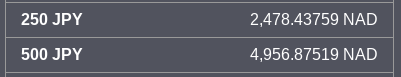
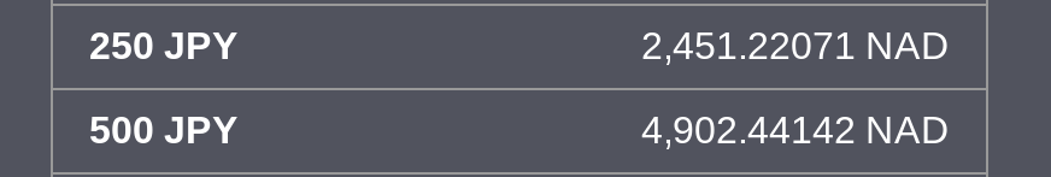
[250,11,378,28] 2,478.43759 NAD -> [641,25,950,66] 2,451.22071 NAD
[250,46,378,63] 4,956.87519 NAD -> [641,110,950,151] 4,902.44142 NAD

